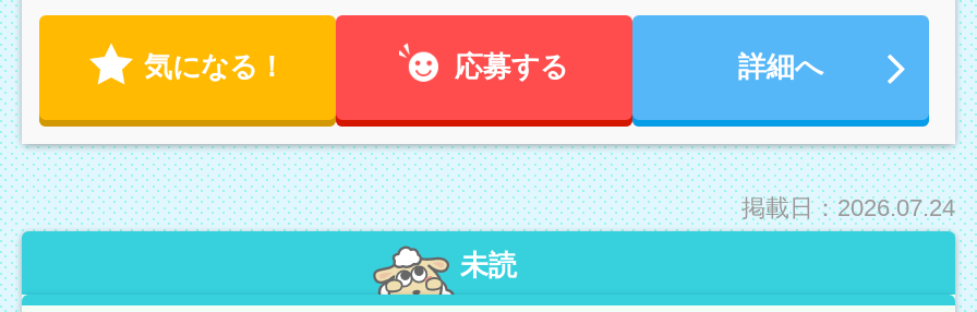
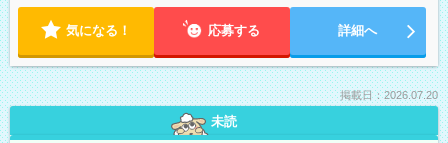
[741,194,955,220] 掲載日：2026.07.24 -> [340,89,438,101] 掲載日：2026.07.20

